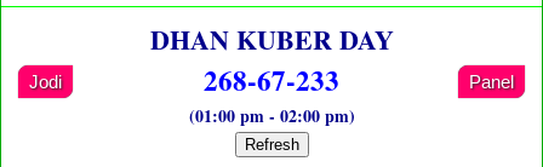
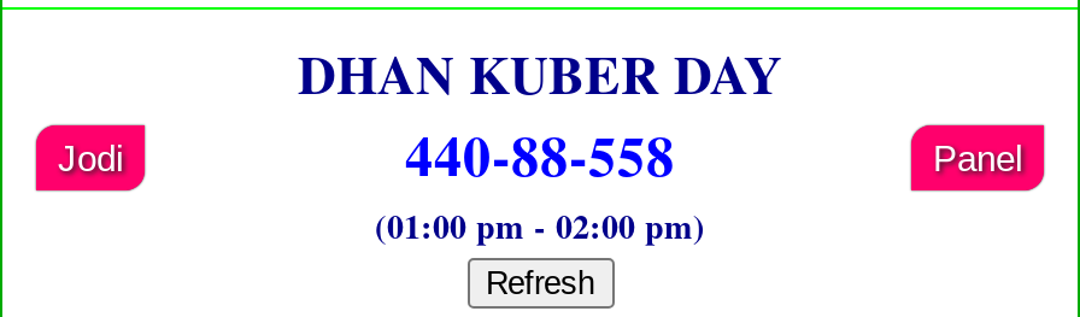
[204,59,339,100] 268-67-233 -> [405,113,675,195] 440-88-558

